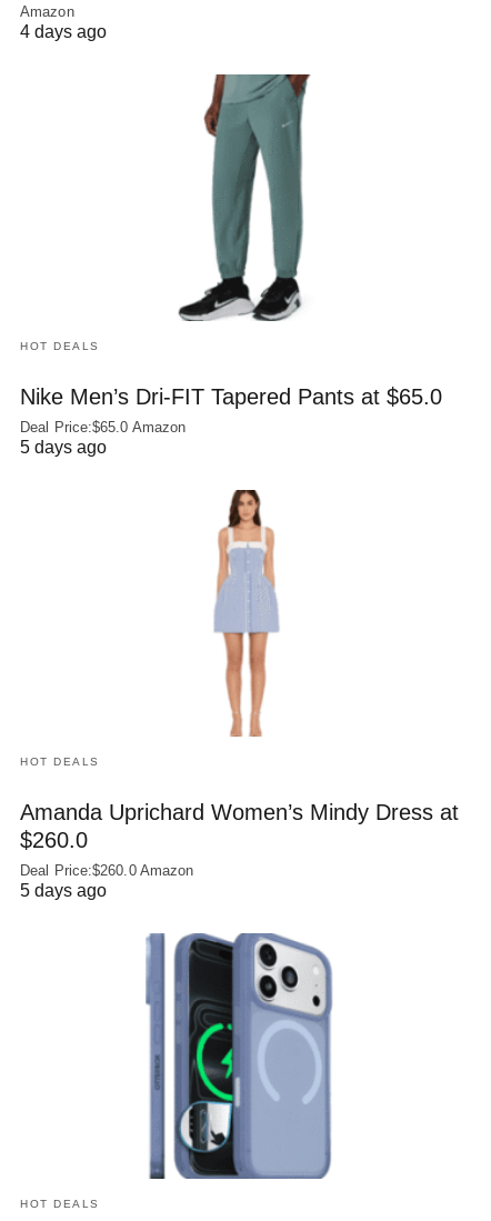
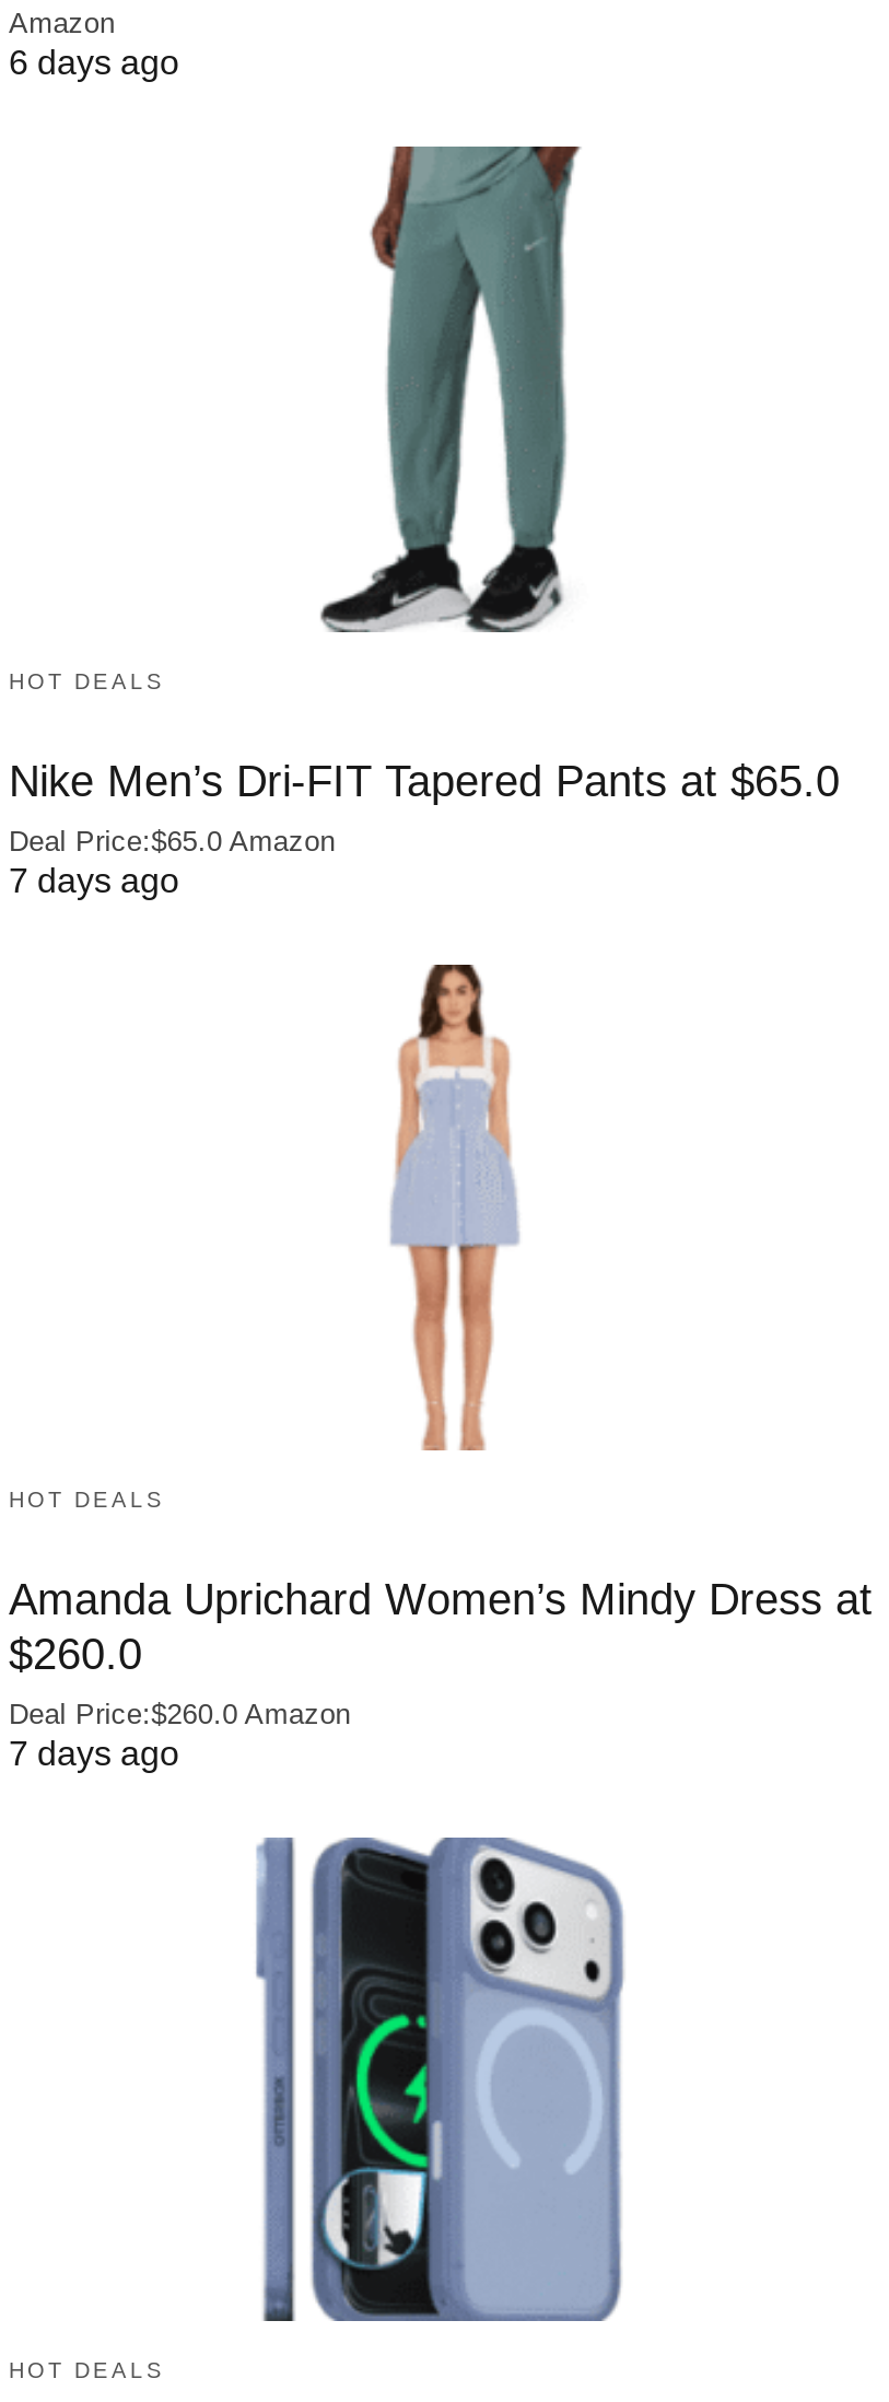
[20,22,107,41] 4 days ago -> [9,44,179,81] 6 days ago
[20,438,107,457] 5 days ago -> [9,862,179,899] 7 days ago
[20,881,107,899] 5 days ago -> [9,1734,179,1771] 7 days ago

